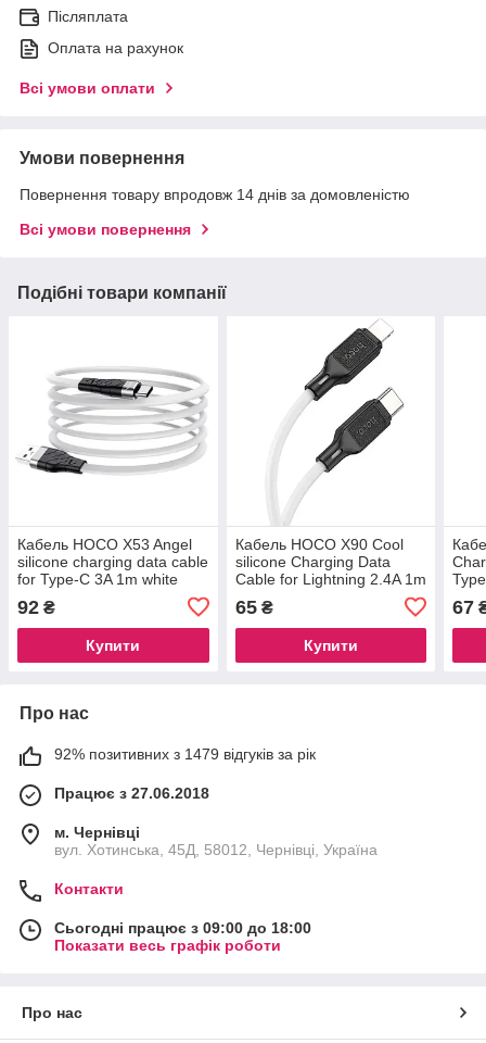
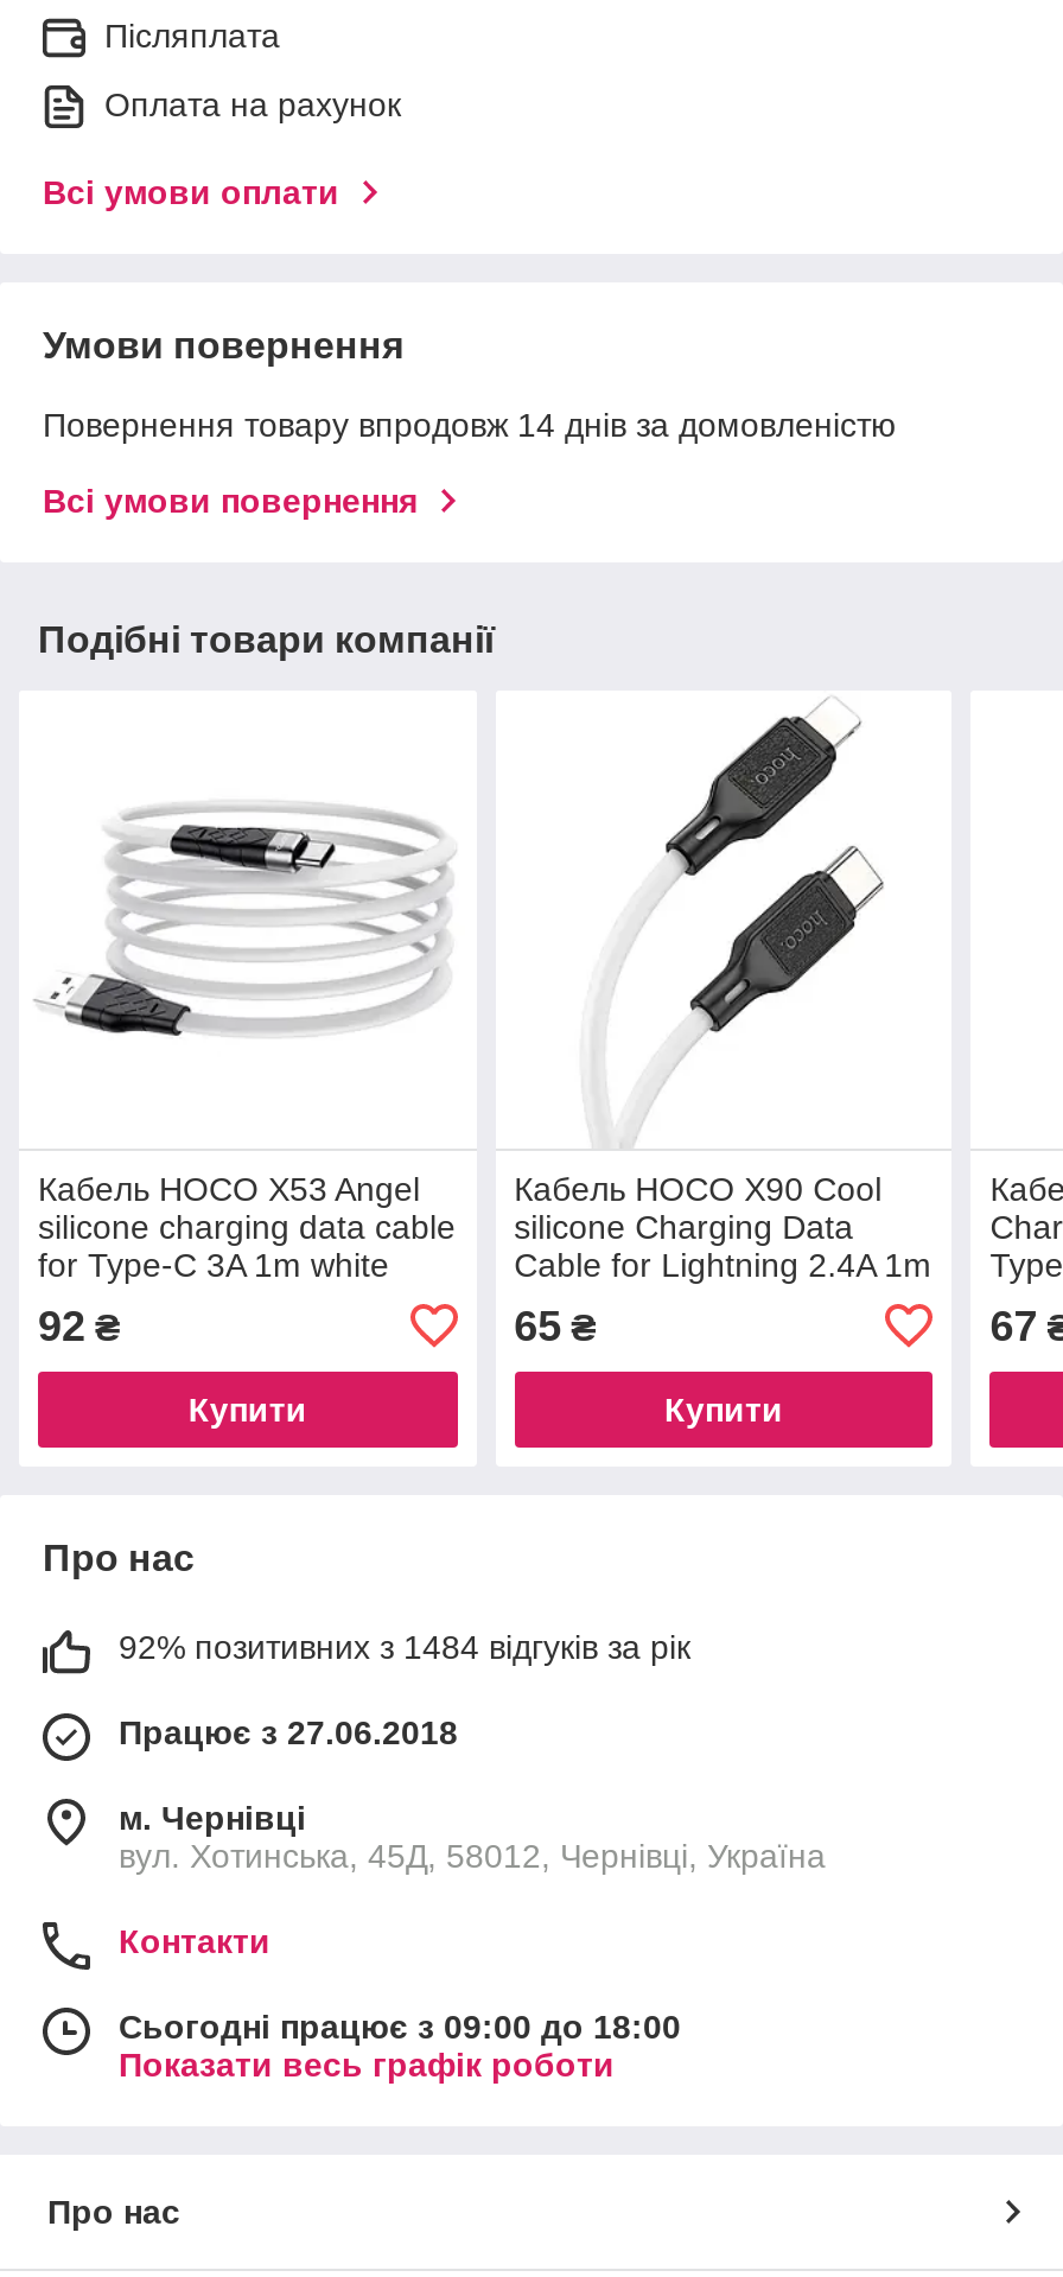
[54,745,316,762] 92% позитивних з 1479 відгуків за рік -> [119,1627,690,1665] 92% позитивних з 1484 відгуків за рік

